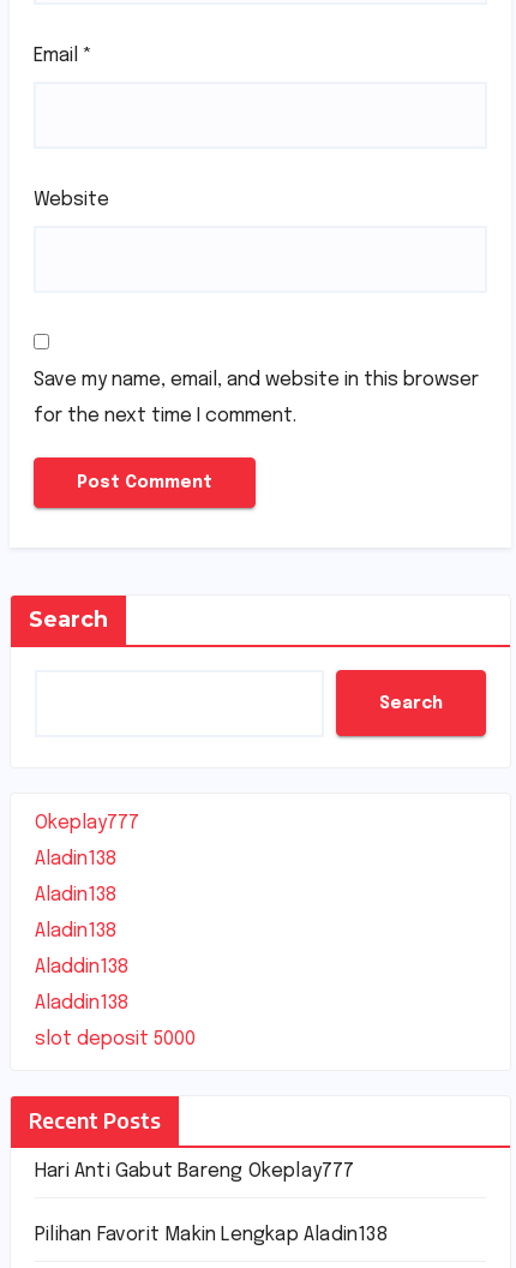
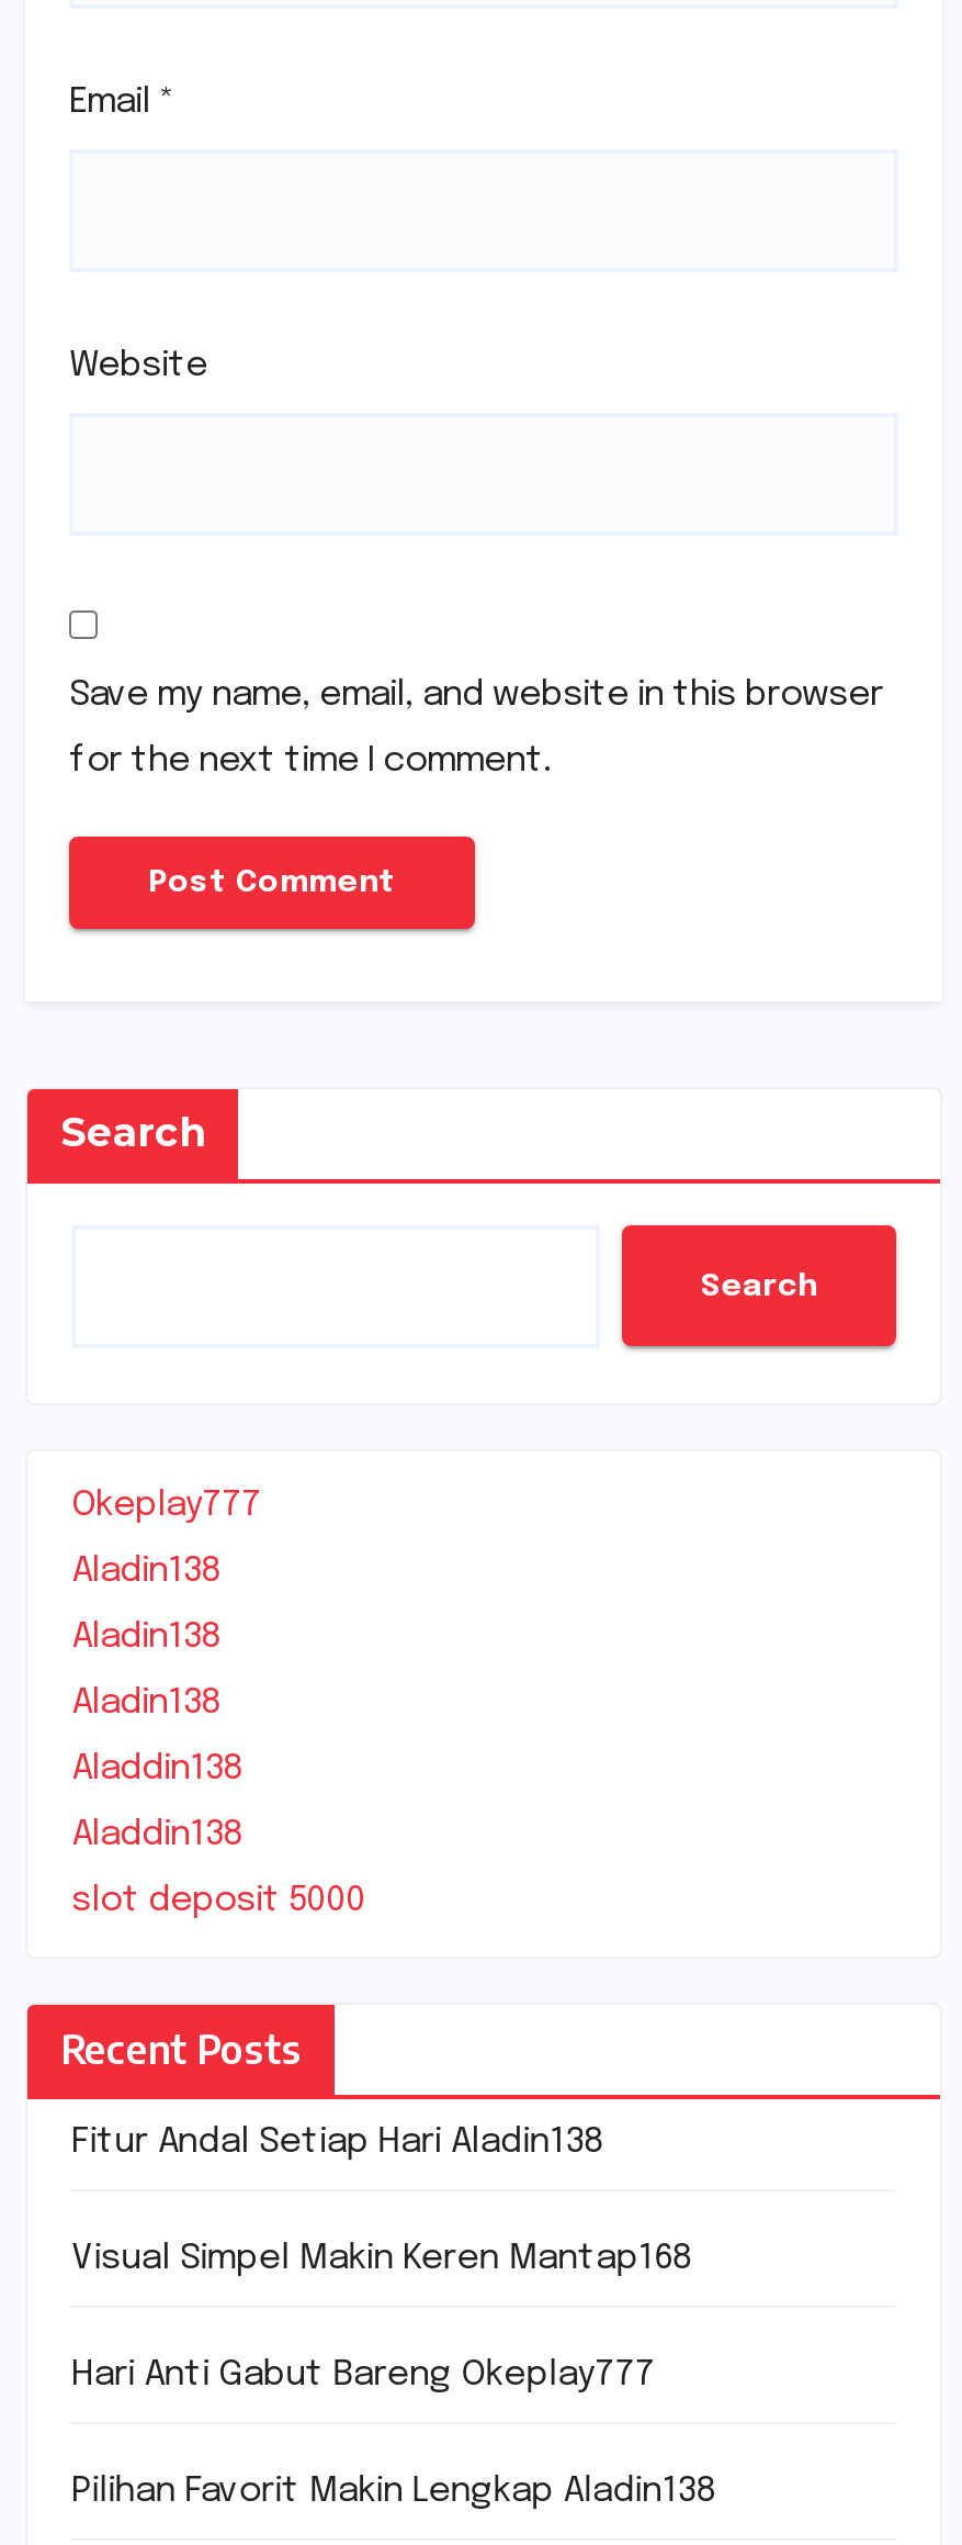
none -> [71,2124,692,2277] Fitur Andal Setiap Hari Aladin138 | Visual Simpel Makin Keren Mantap168

